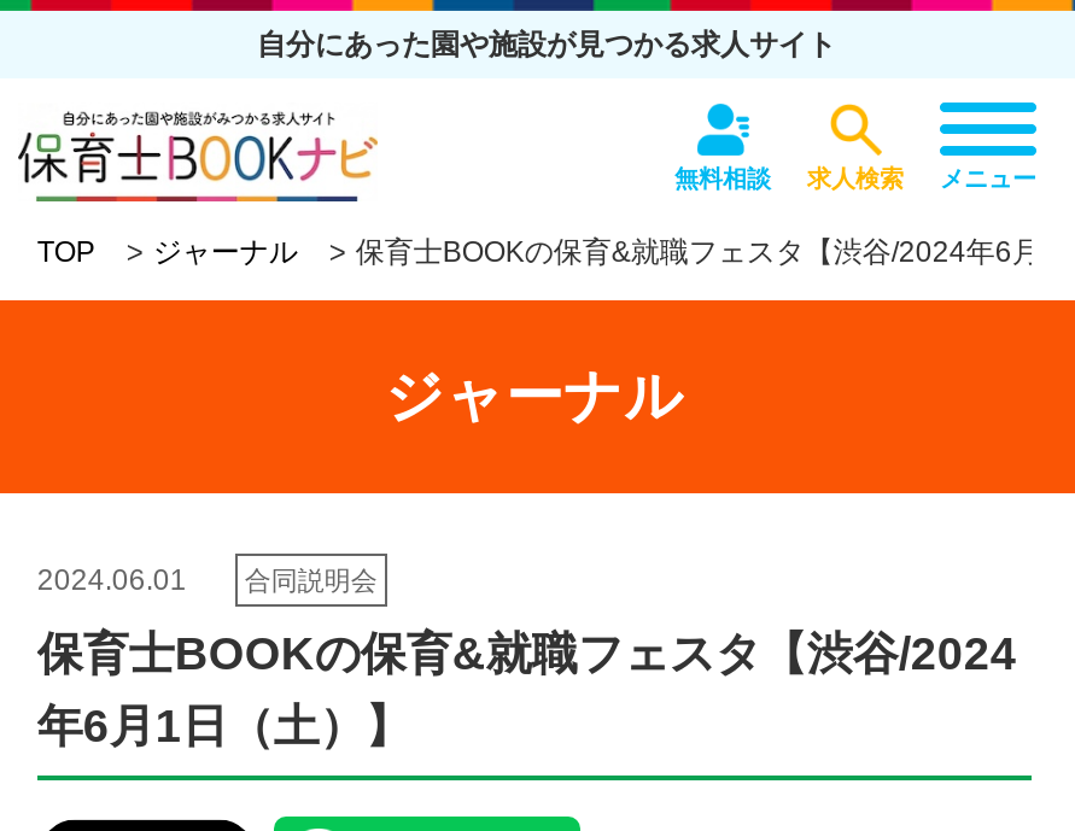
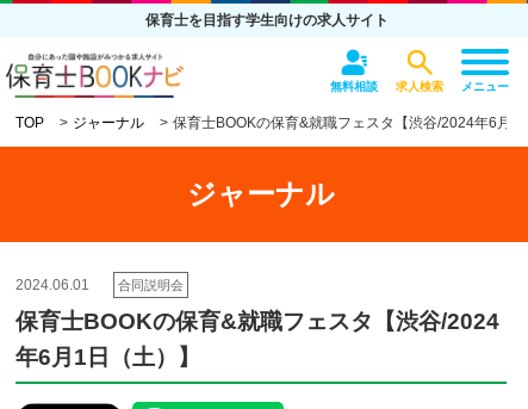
[257,28,836,62] 自分にあった園や施設が見つかる求人サイト -> [145,12,389,29] 保育士を目指す学生向けの求人サイト

